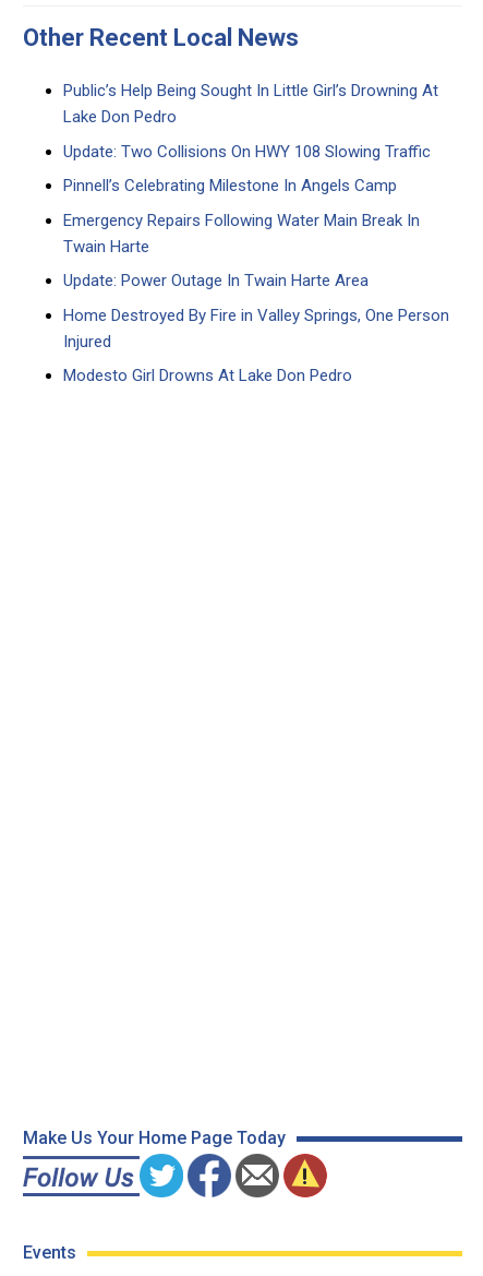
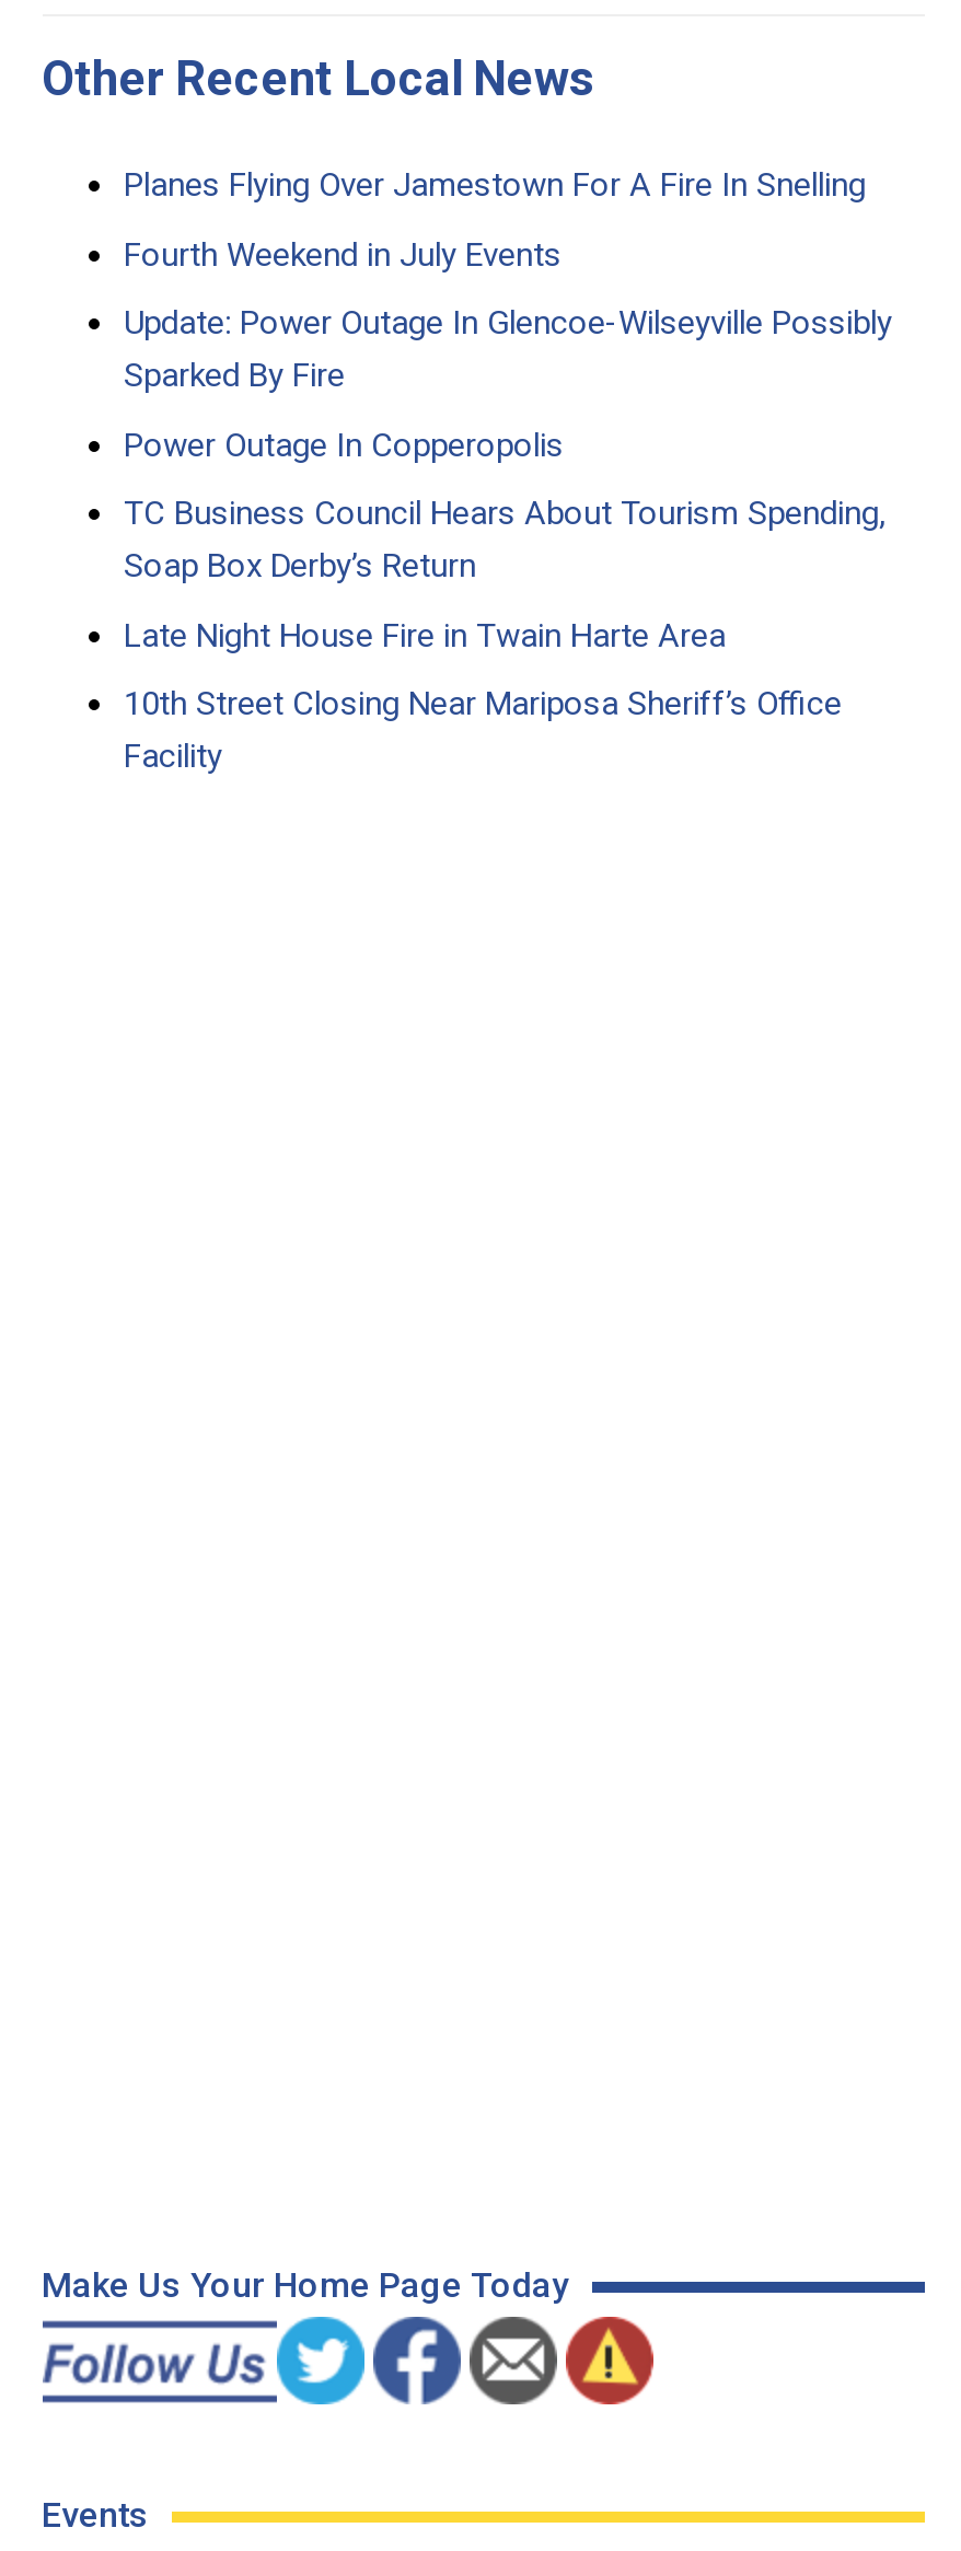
[63,81,438,127] Public’s Help Being Sought In Little Girl’s Drowning At | Lake Don Pedro -> [124,166,866,205] Planes Flying Over Jamestown For A Fire In Snelling
[63,142,431,161] Update: Two Collisions On HWY 108 Slowing Traffic -> [124,235,561,274] Fourth Weekend in July Events
[63,176,397,196] Pinnell’s Celebrating Milestone In Angels Camp -> [124,304,892,396] Update: Power Outage In Glencoe-Wilseyville Possibly | Sparked By Fire
[63,210,420,256] Emergency Repairs Following Water Main Break In | Twain Harte -> [124,425,564,464] Power Outage In Copperopolis
[63,271,369,291] Update: Power Outage In Twain Harte Area -> [124,494,885,586] TC Business Council Hears About Tourism Spending, | Soap Box Derby’s Return
[63,305,449,351] Home Destroyed By Fire in Valley Springs, One Person | Injured -> [124,615,726,655] Late Night House Fire in Twain Harte Area
[63,366,352,386] Modesto Girl Drowns At Lake Don Pedro -> [124,684,842,776] 10th Street Closing Near Mariposa Sheriff’s Office | Facility

